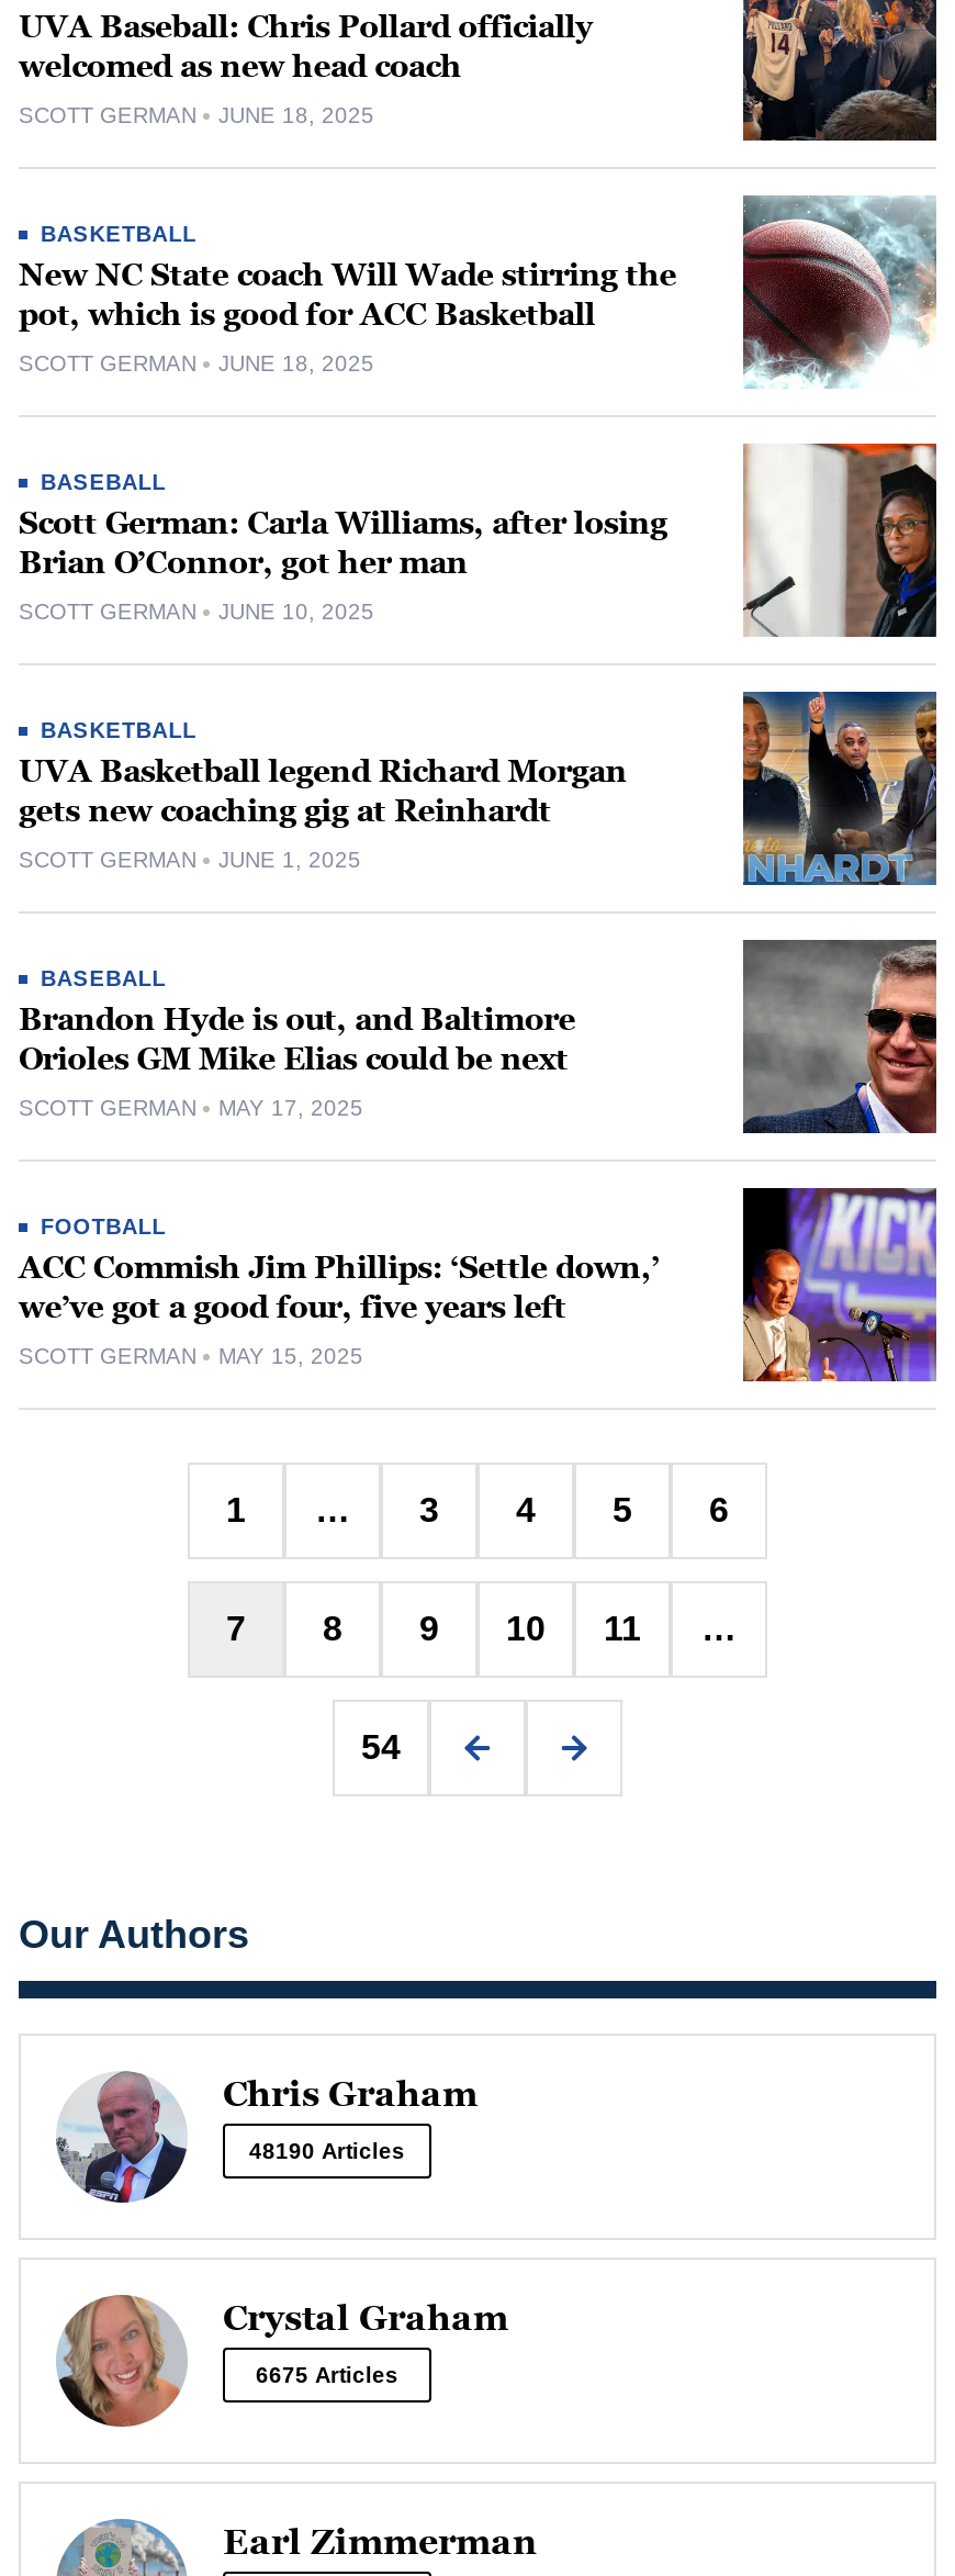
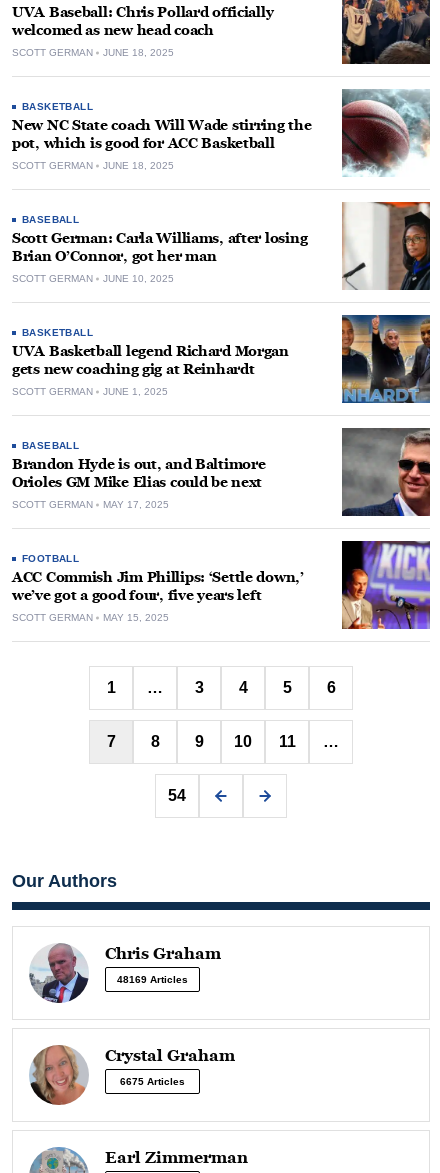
[249,2139,405,2163] 48190 Articles -> [117,974,188,985] 48169 Articles

